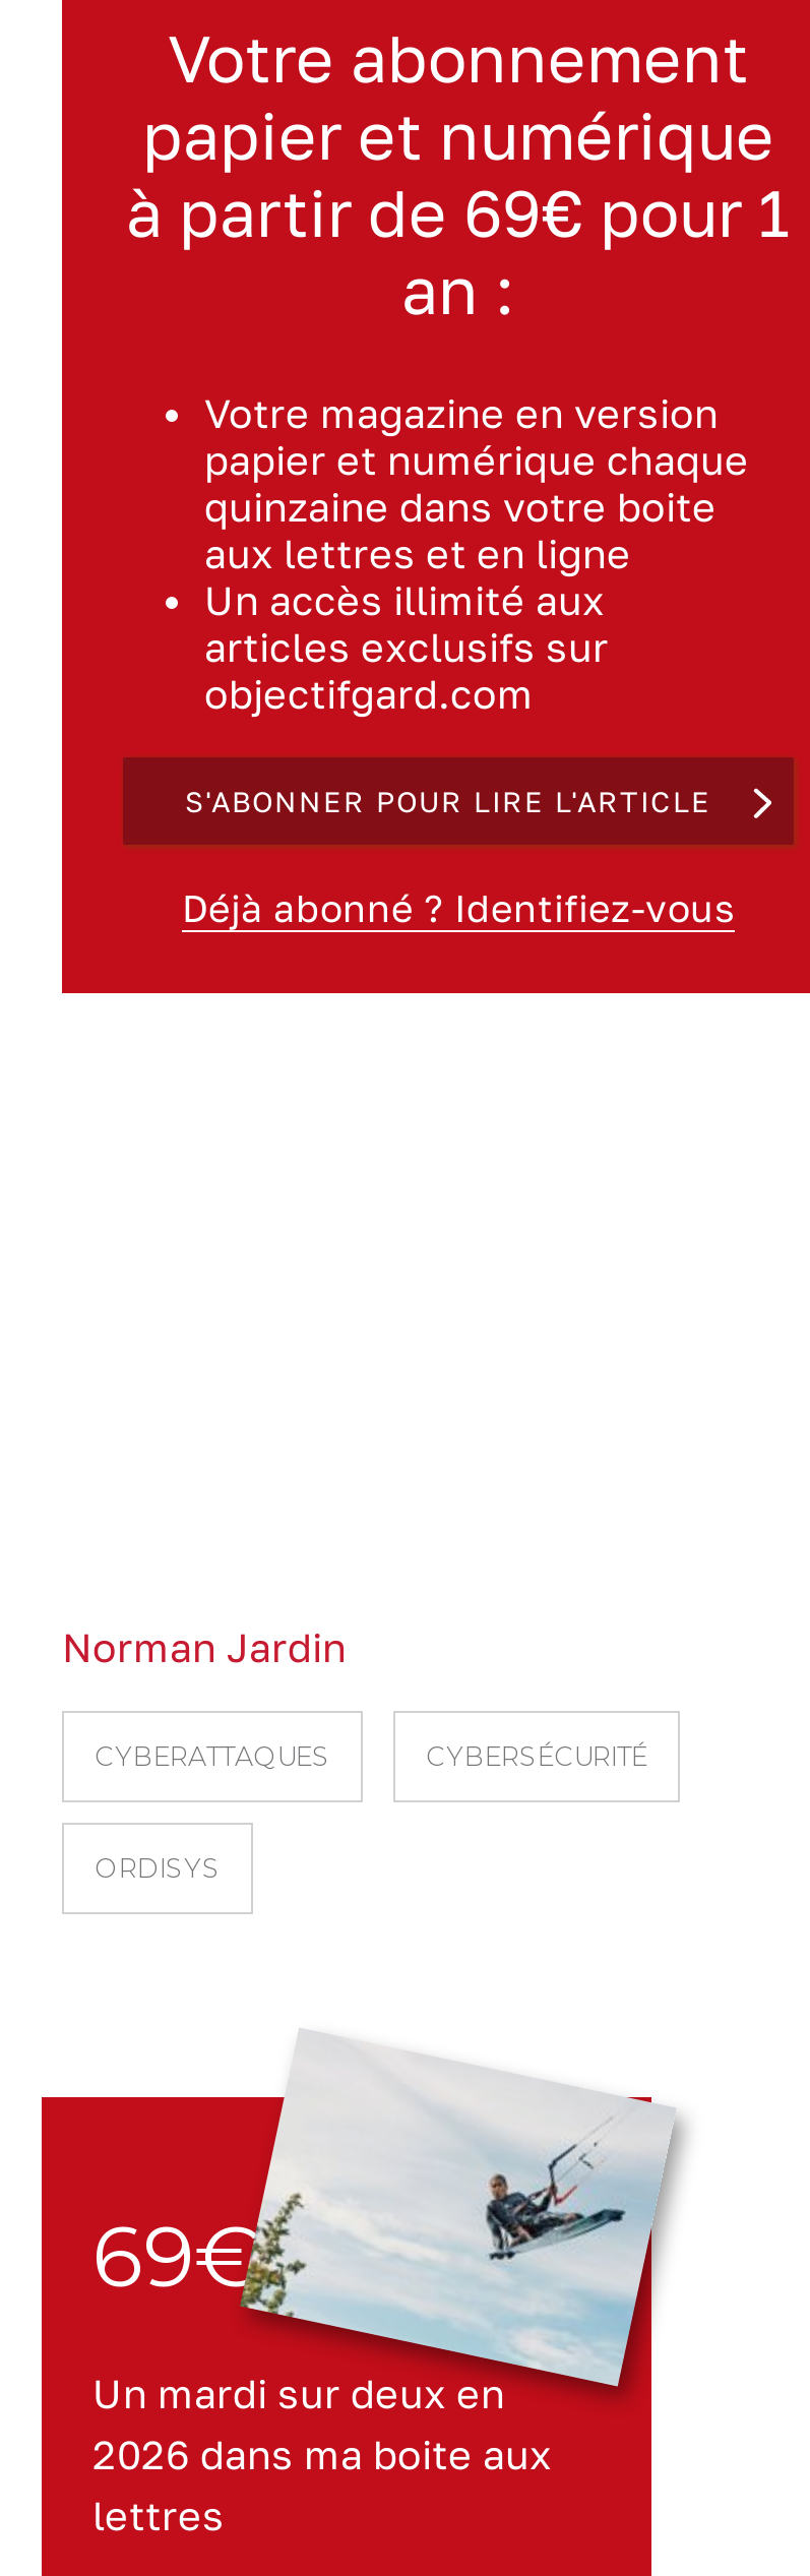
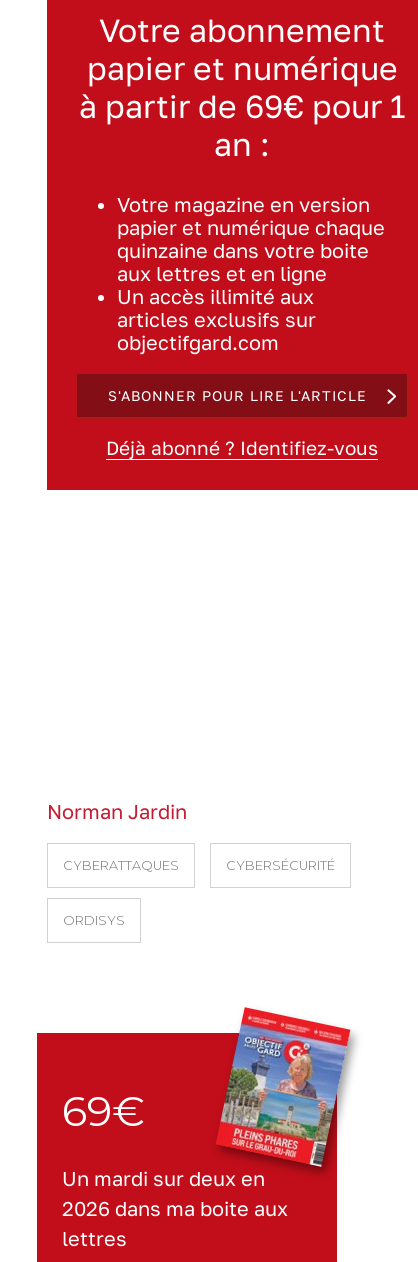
[249,2030,682,2396] [image] -> [141,1002,353,1179] [image]

